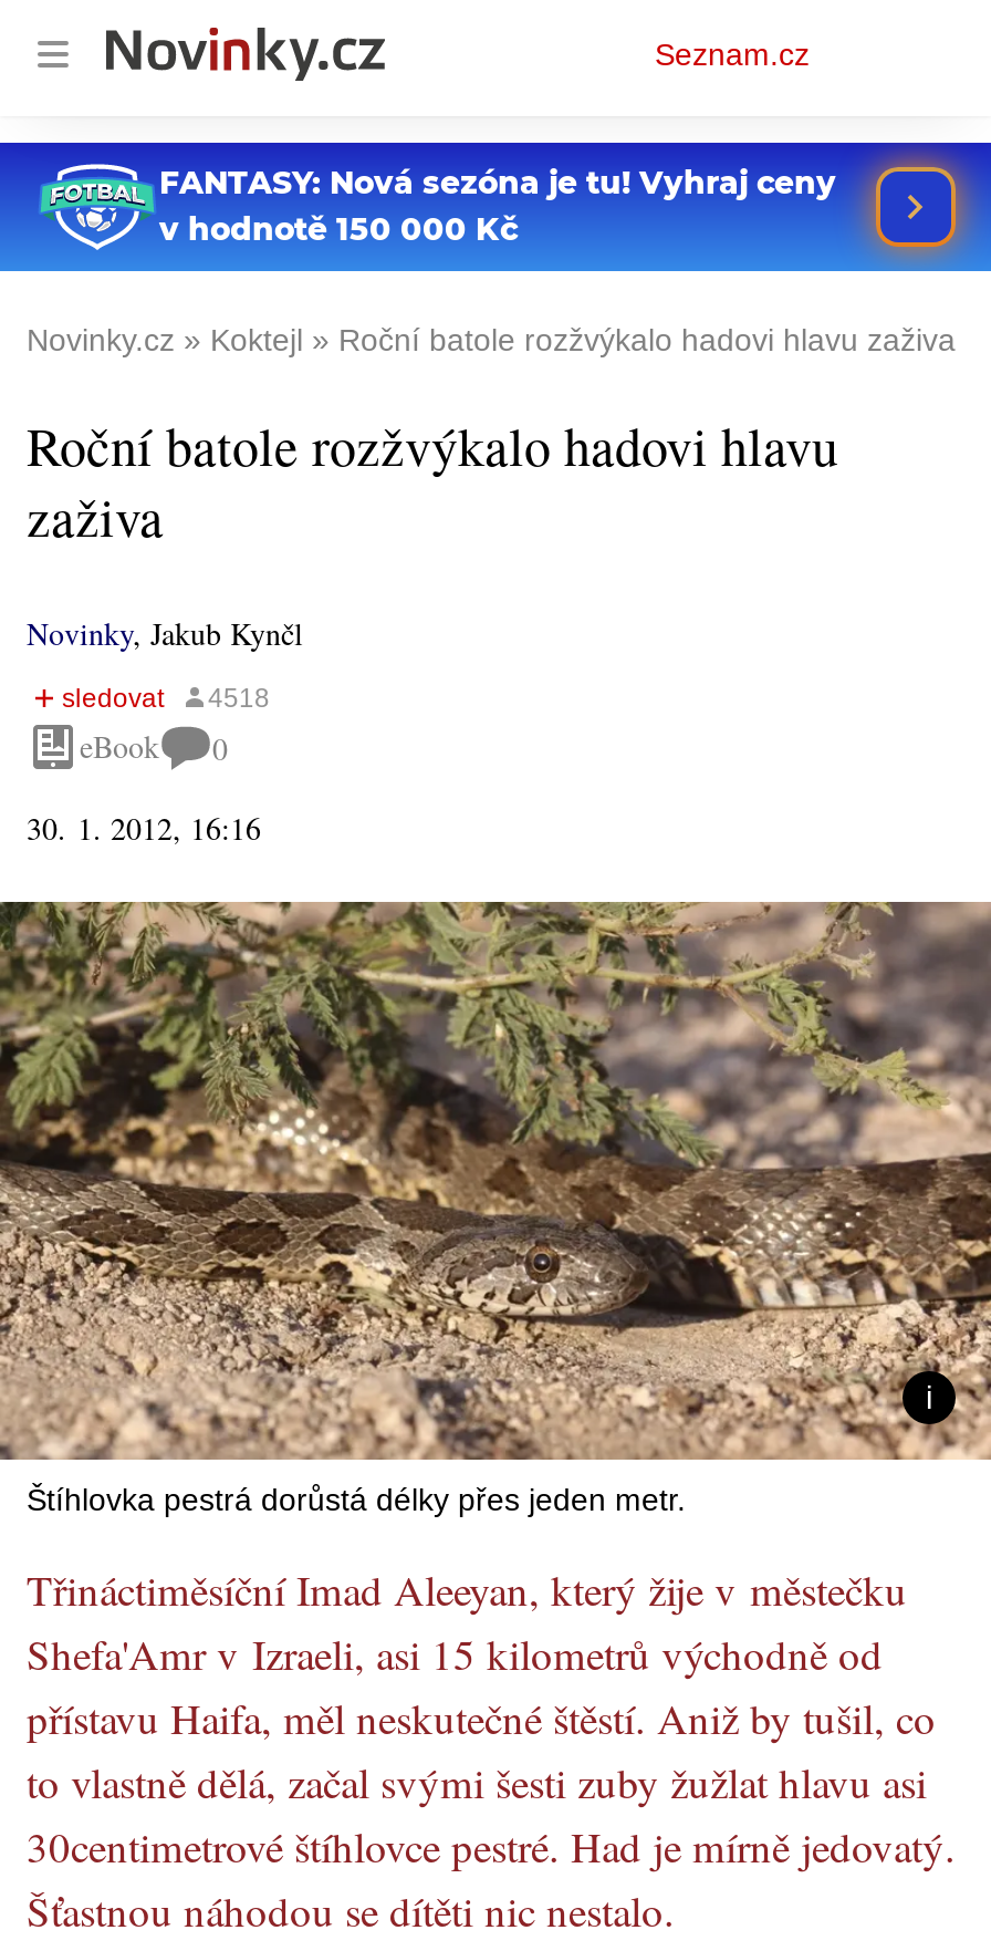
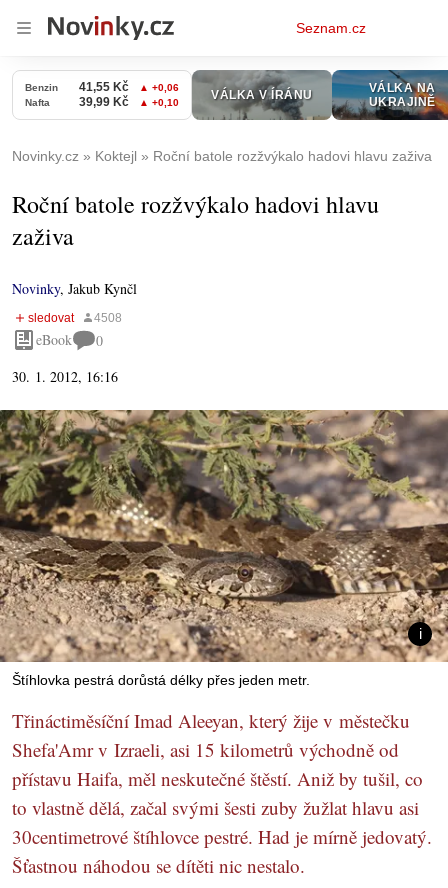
[7,141,984,273] [image] -> [3,68,445,125] [image]

